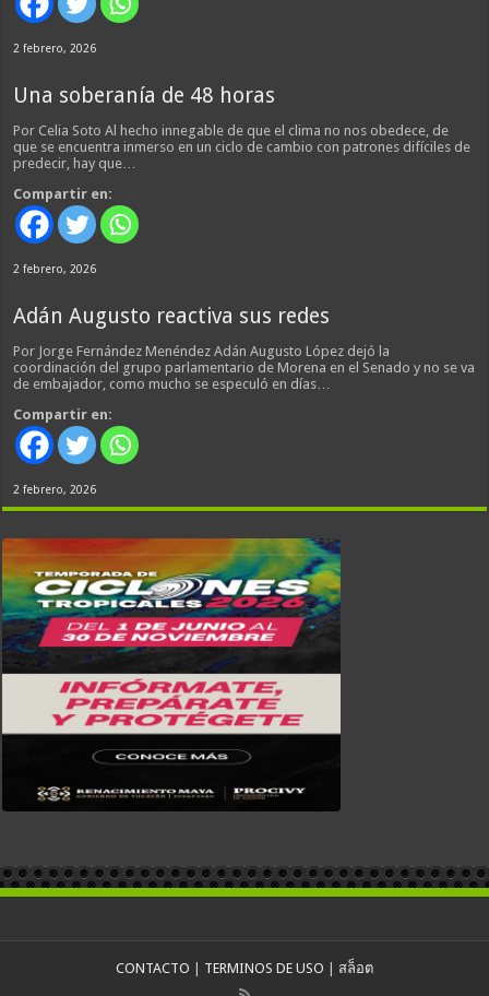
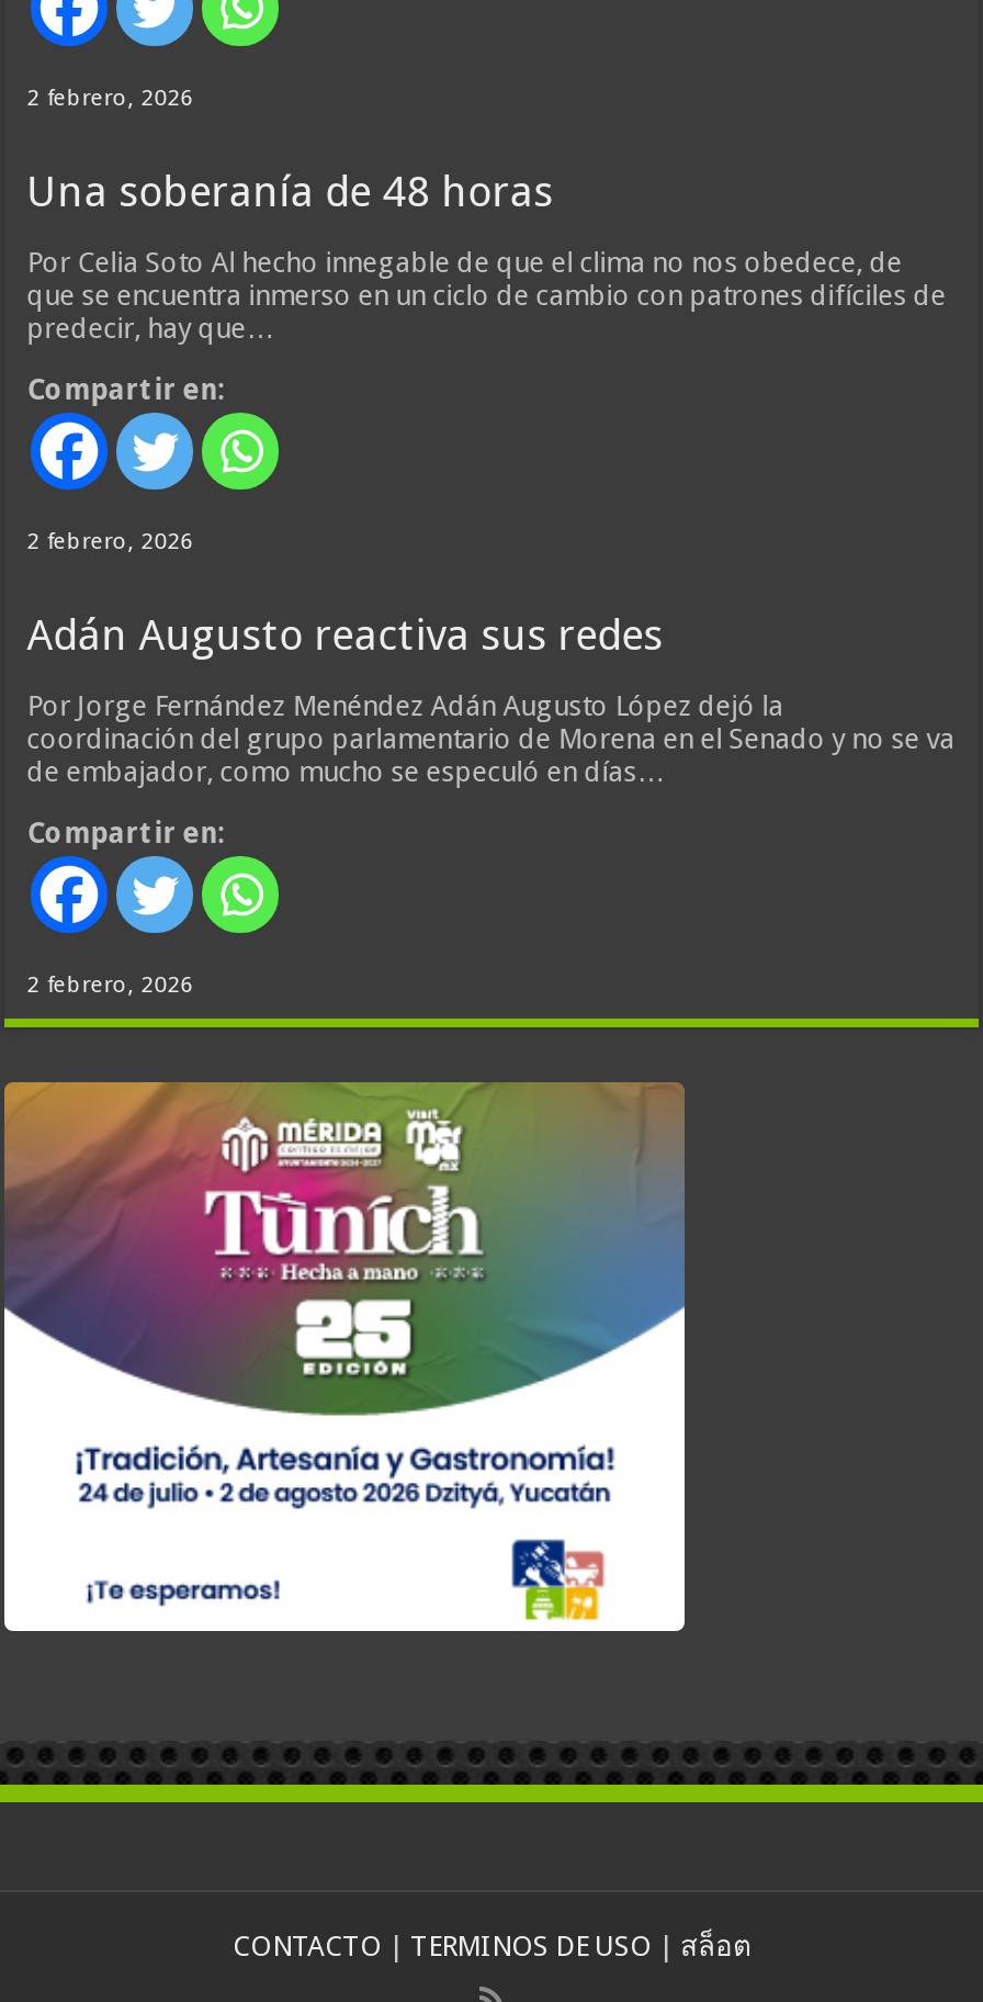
[3,538,341,811] [image] -> [7,1080,687,1633] [image]

